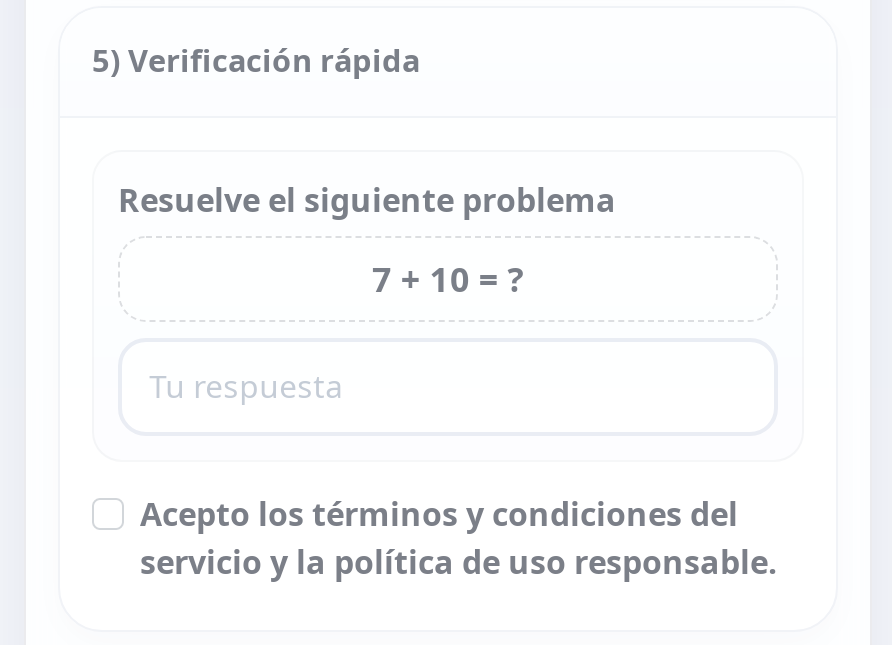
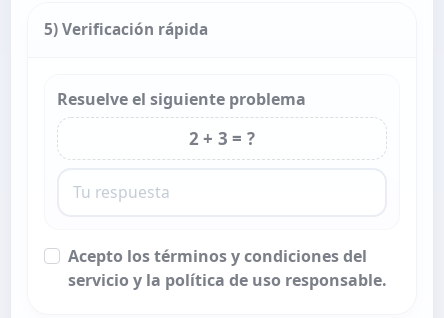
[372,256,524,302] 7 + 10 = ? -> [189,127,255,150] 2 + 3 = ?

